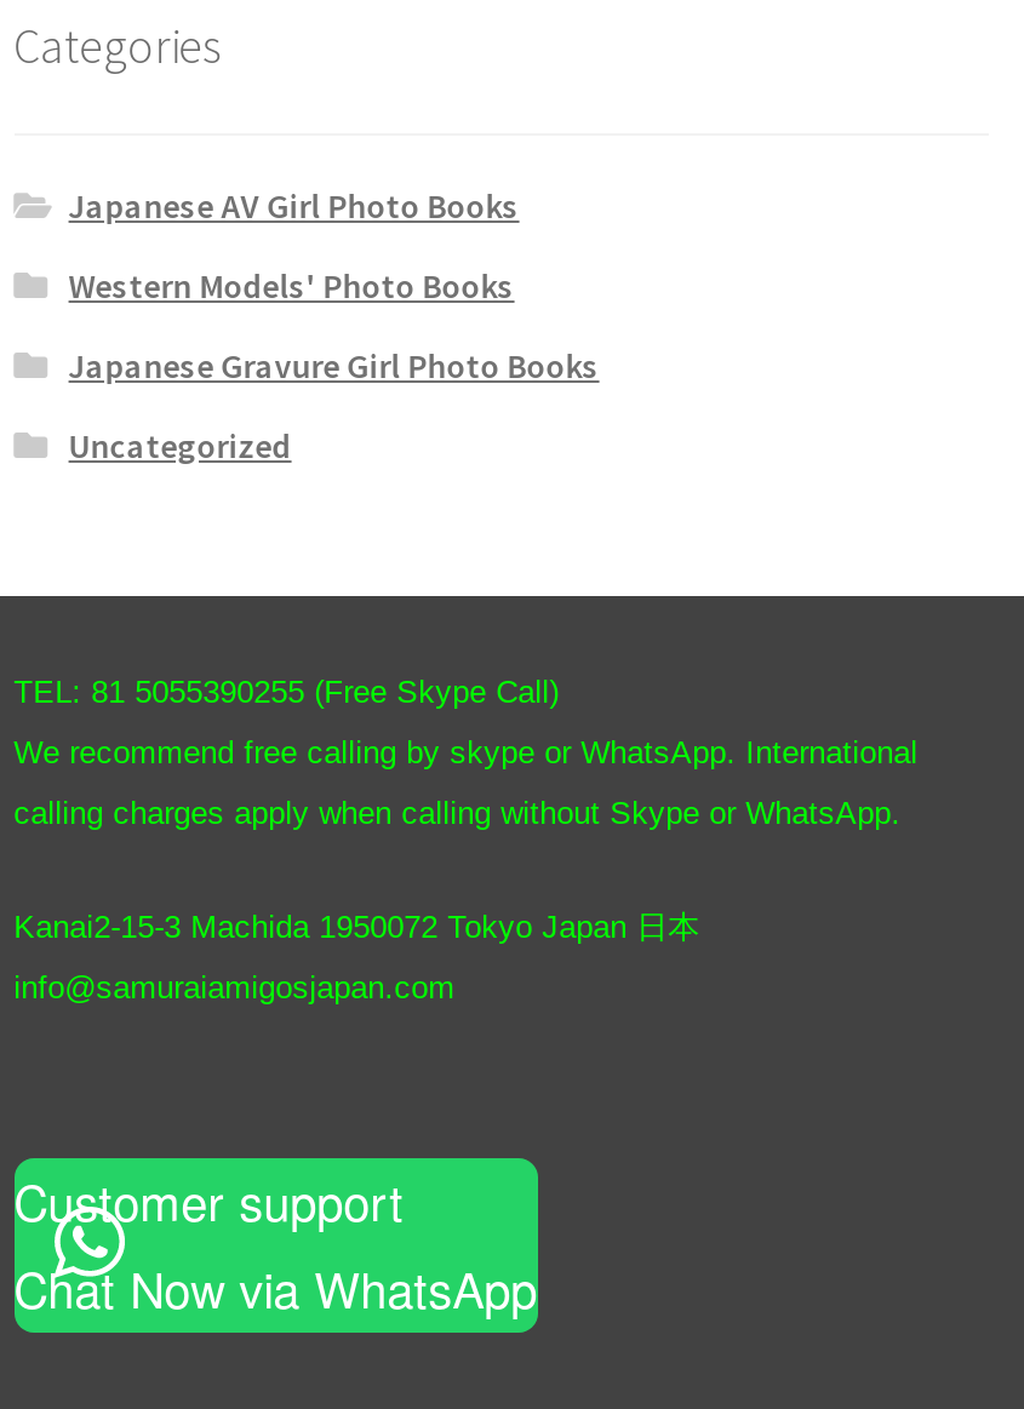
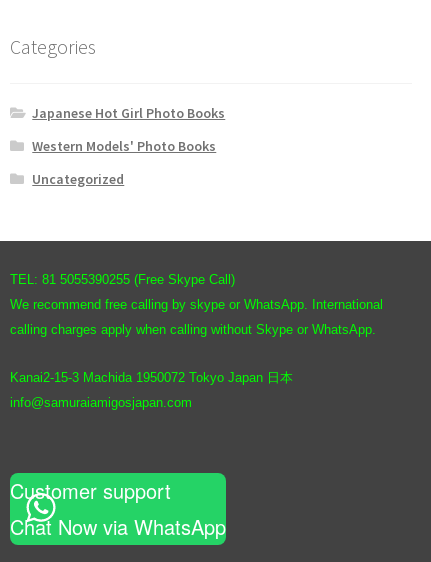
[69,183,519,227] Japanese AV Girl Photo Books -> [32,104,225,122] Japanese Hot Girl Photo Books
[69,343,599,387] Japanese Gravure Girl Photo Books -> none

